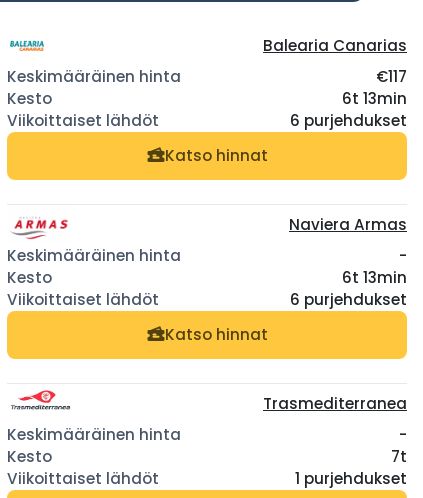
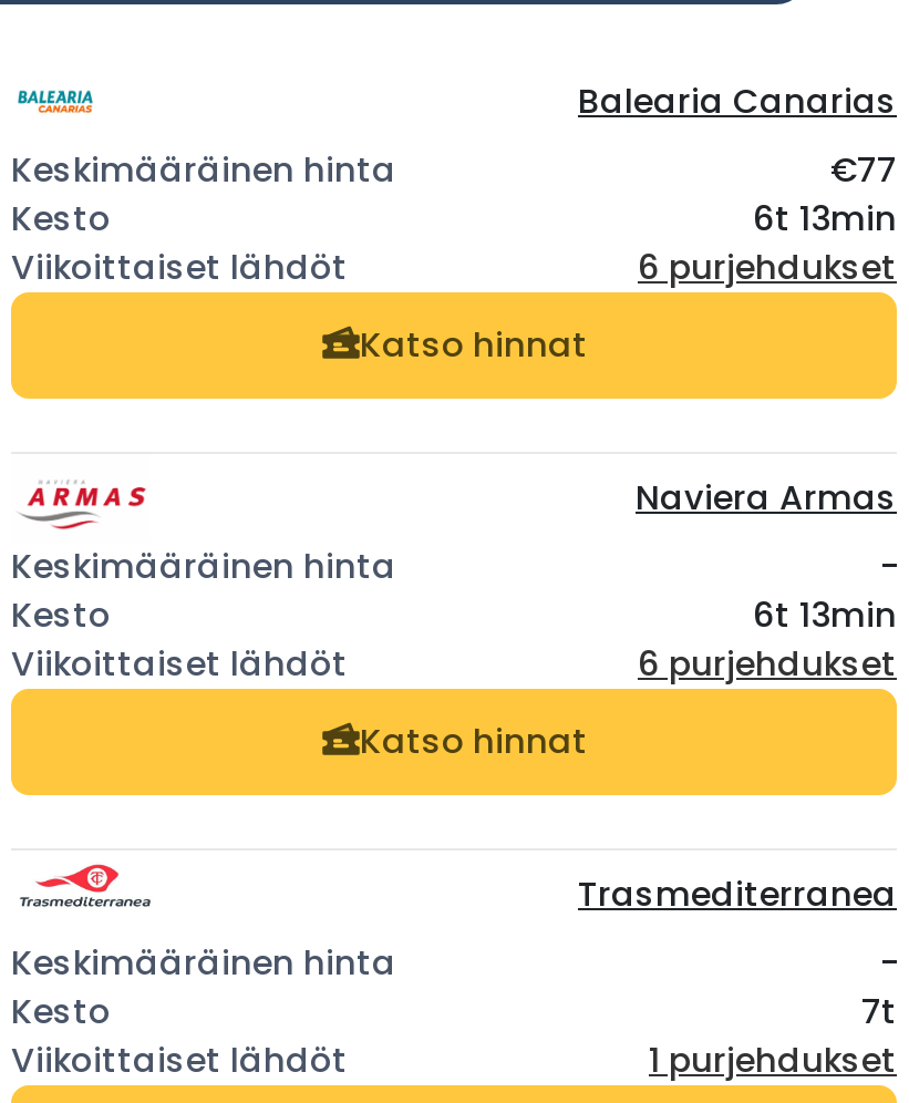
[376,66,407,87] €117 -> [830,146,897,192] €77

